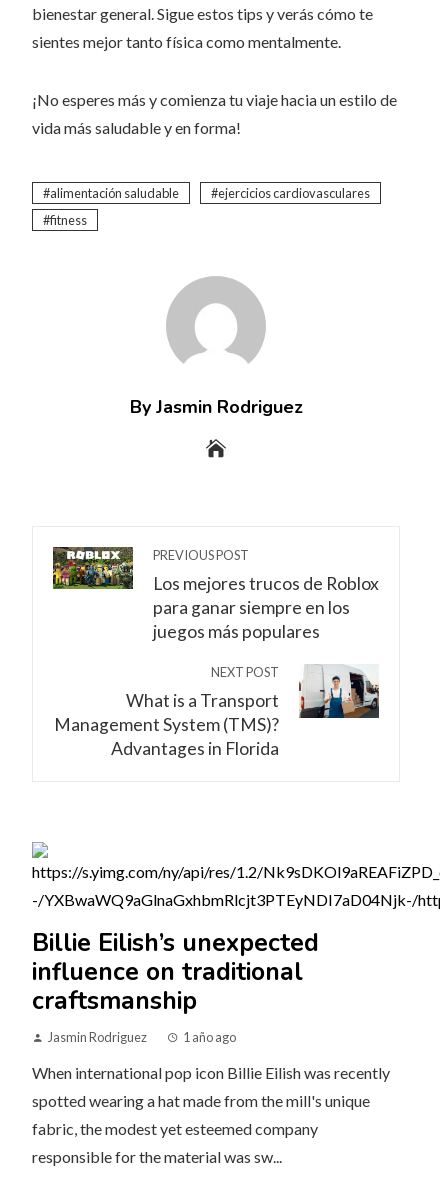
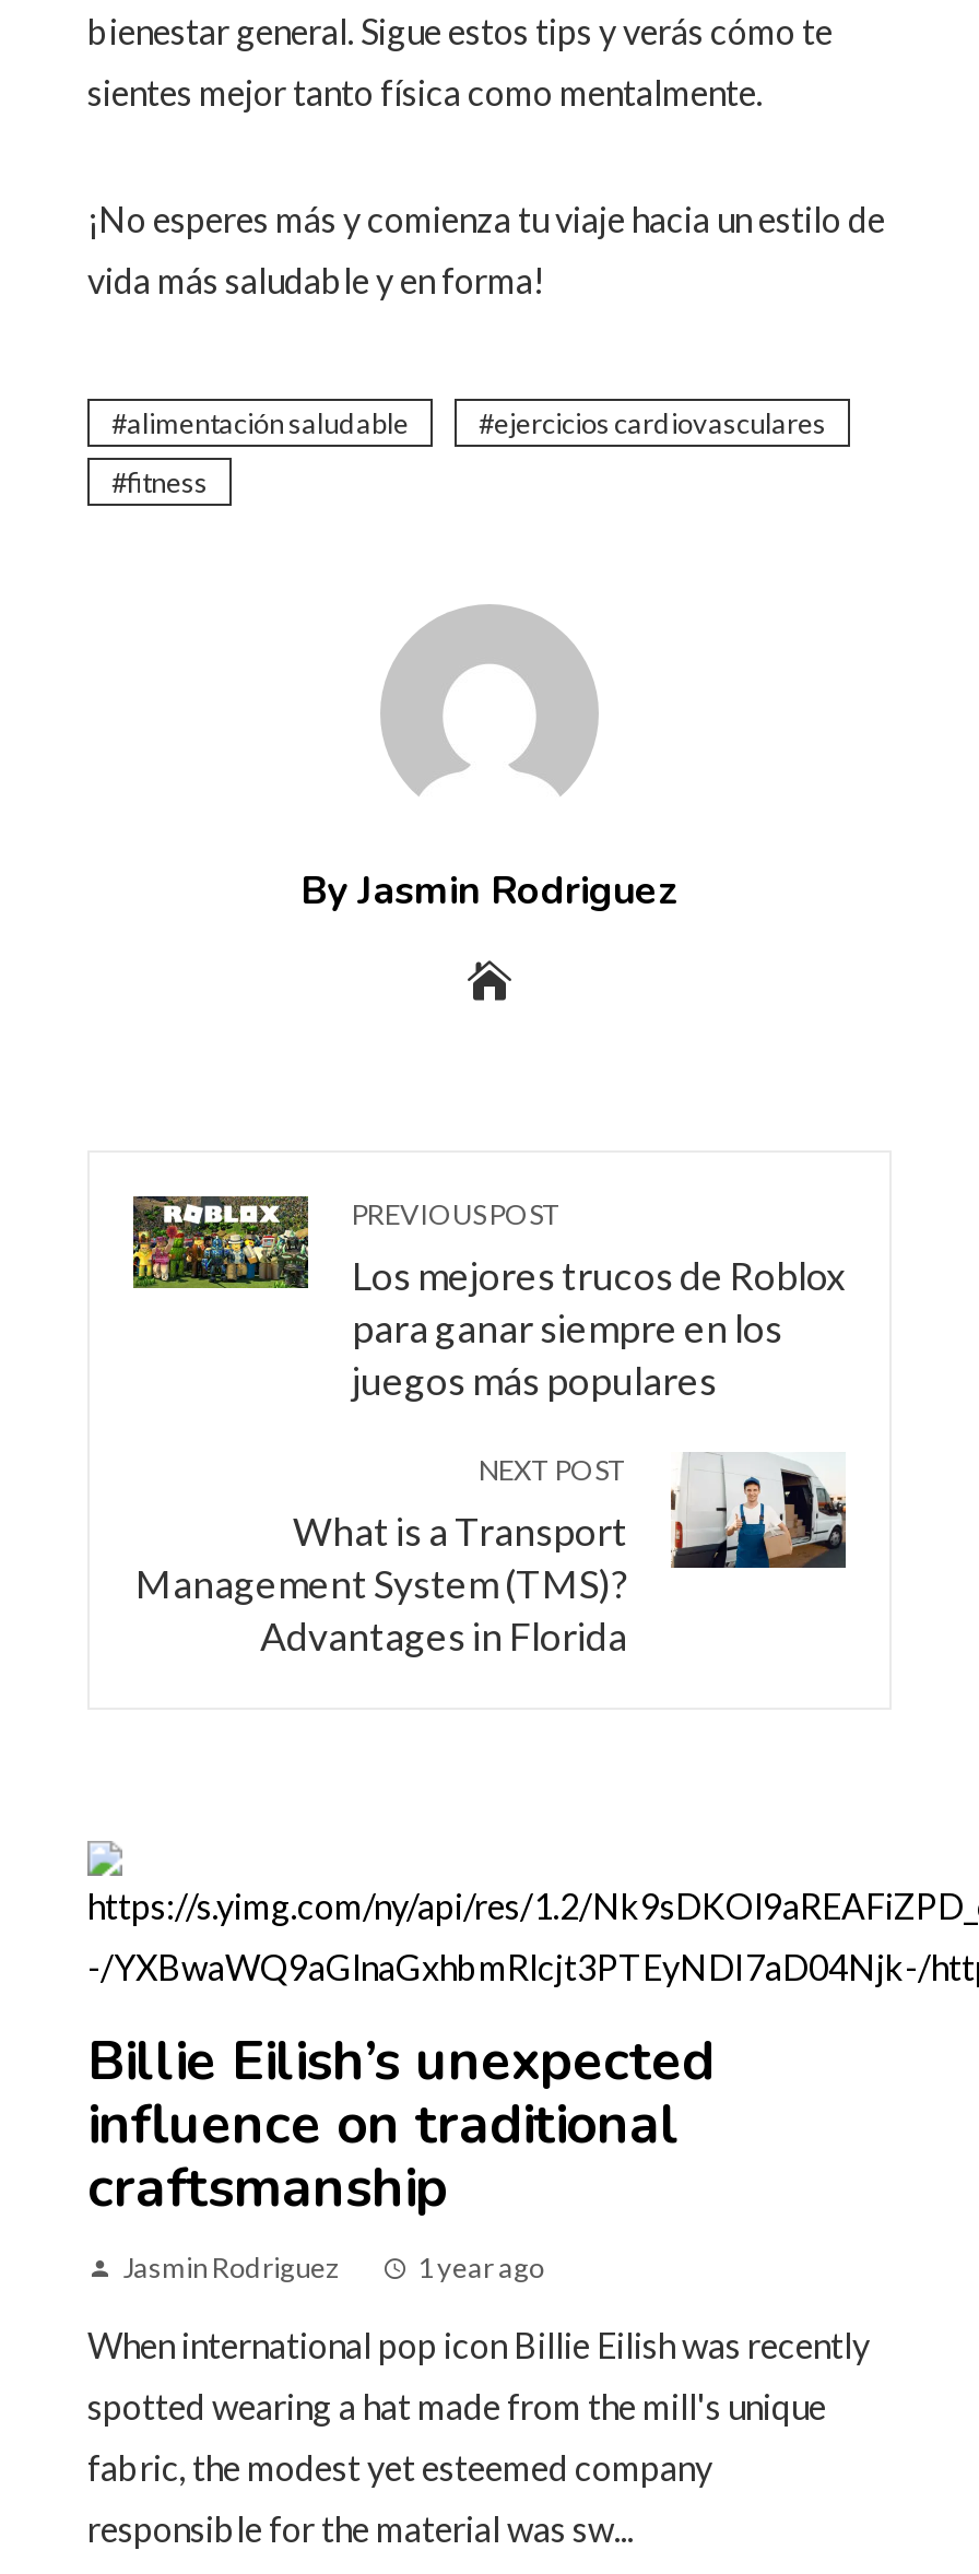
[183,1029,236,1045] 1 año ago -> [417,2249,544,2284] 1 year ago

